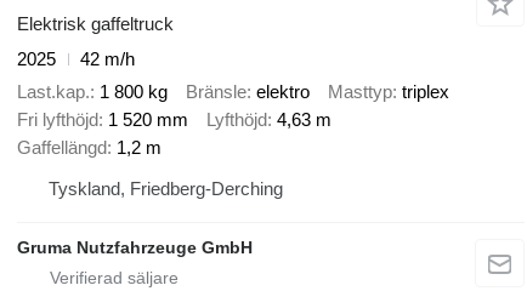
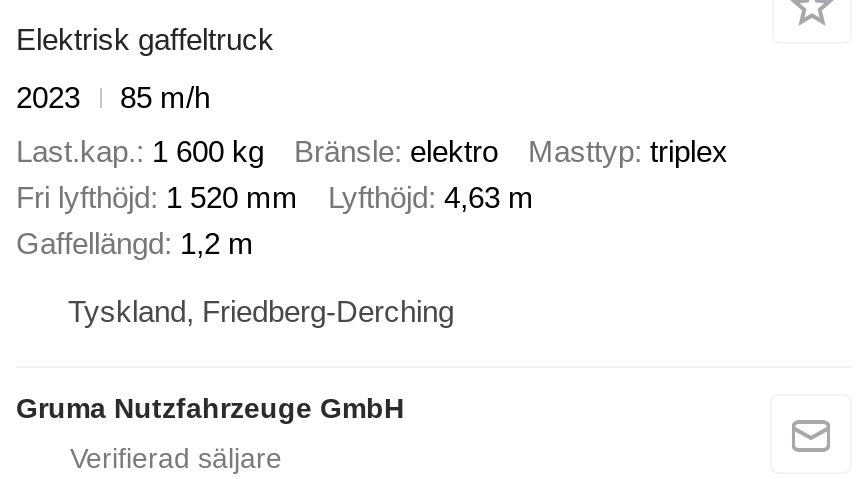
[17,49,56,69] 2025 -> [16,80,80,114] 2023
[80,49,135,69] 42 m/h -> [120,80,210,114] 85 m/h
[17,81,449,101] Last.kap. 1 800 kg Bränsle elektro Masttyp triplex -> [16,133,728,167] Last.kap. 1 600 kg Bränsle elektro Masttyp triplex

